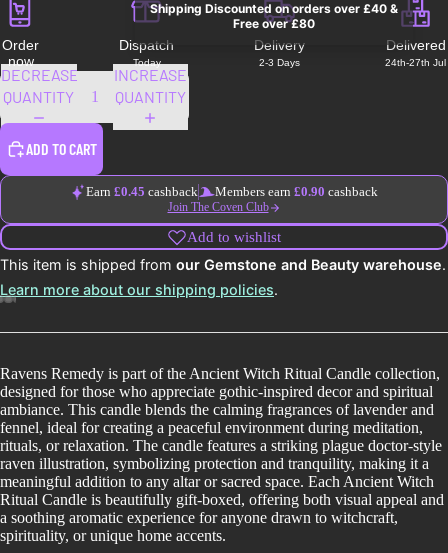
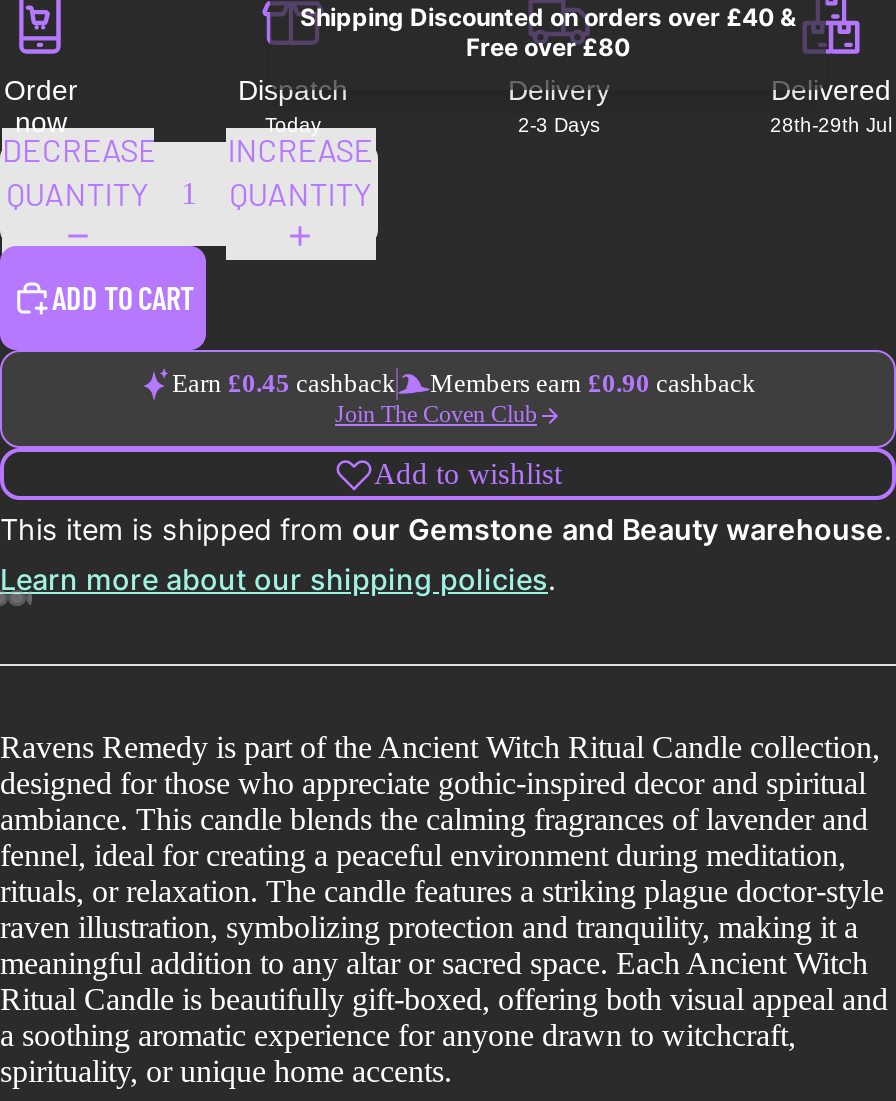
[385,57,446,68] 24th-27th Jul -> [770,114,892,136] 28th-29th Jul

